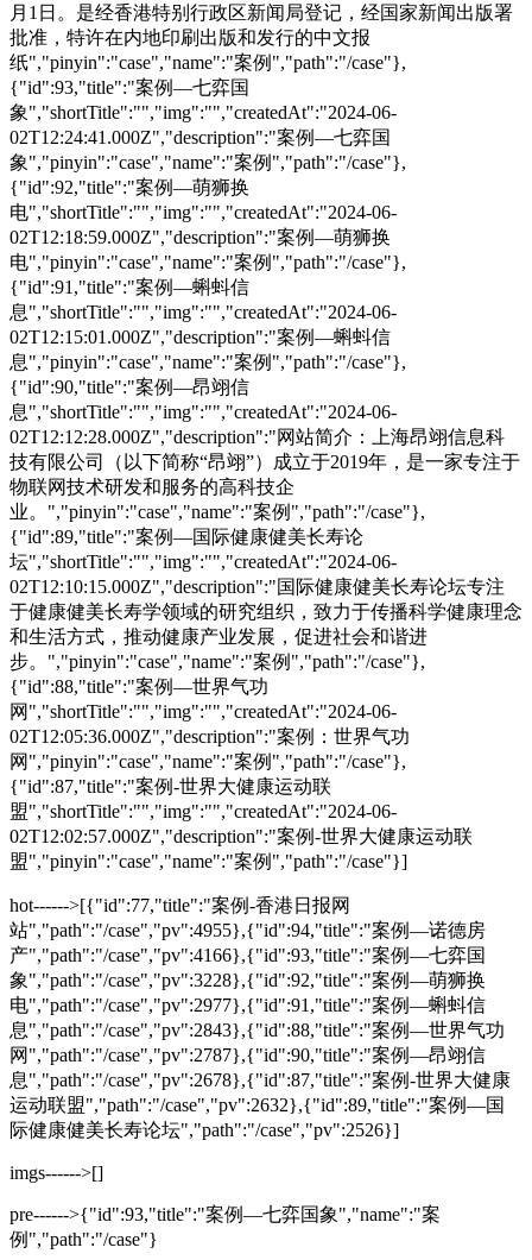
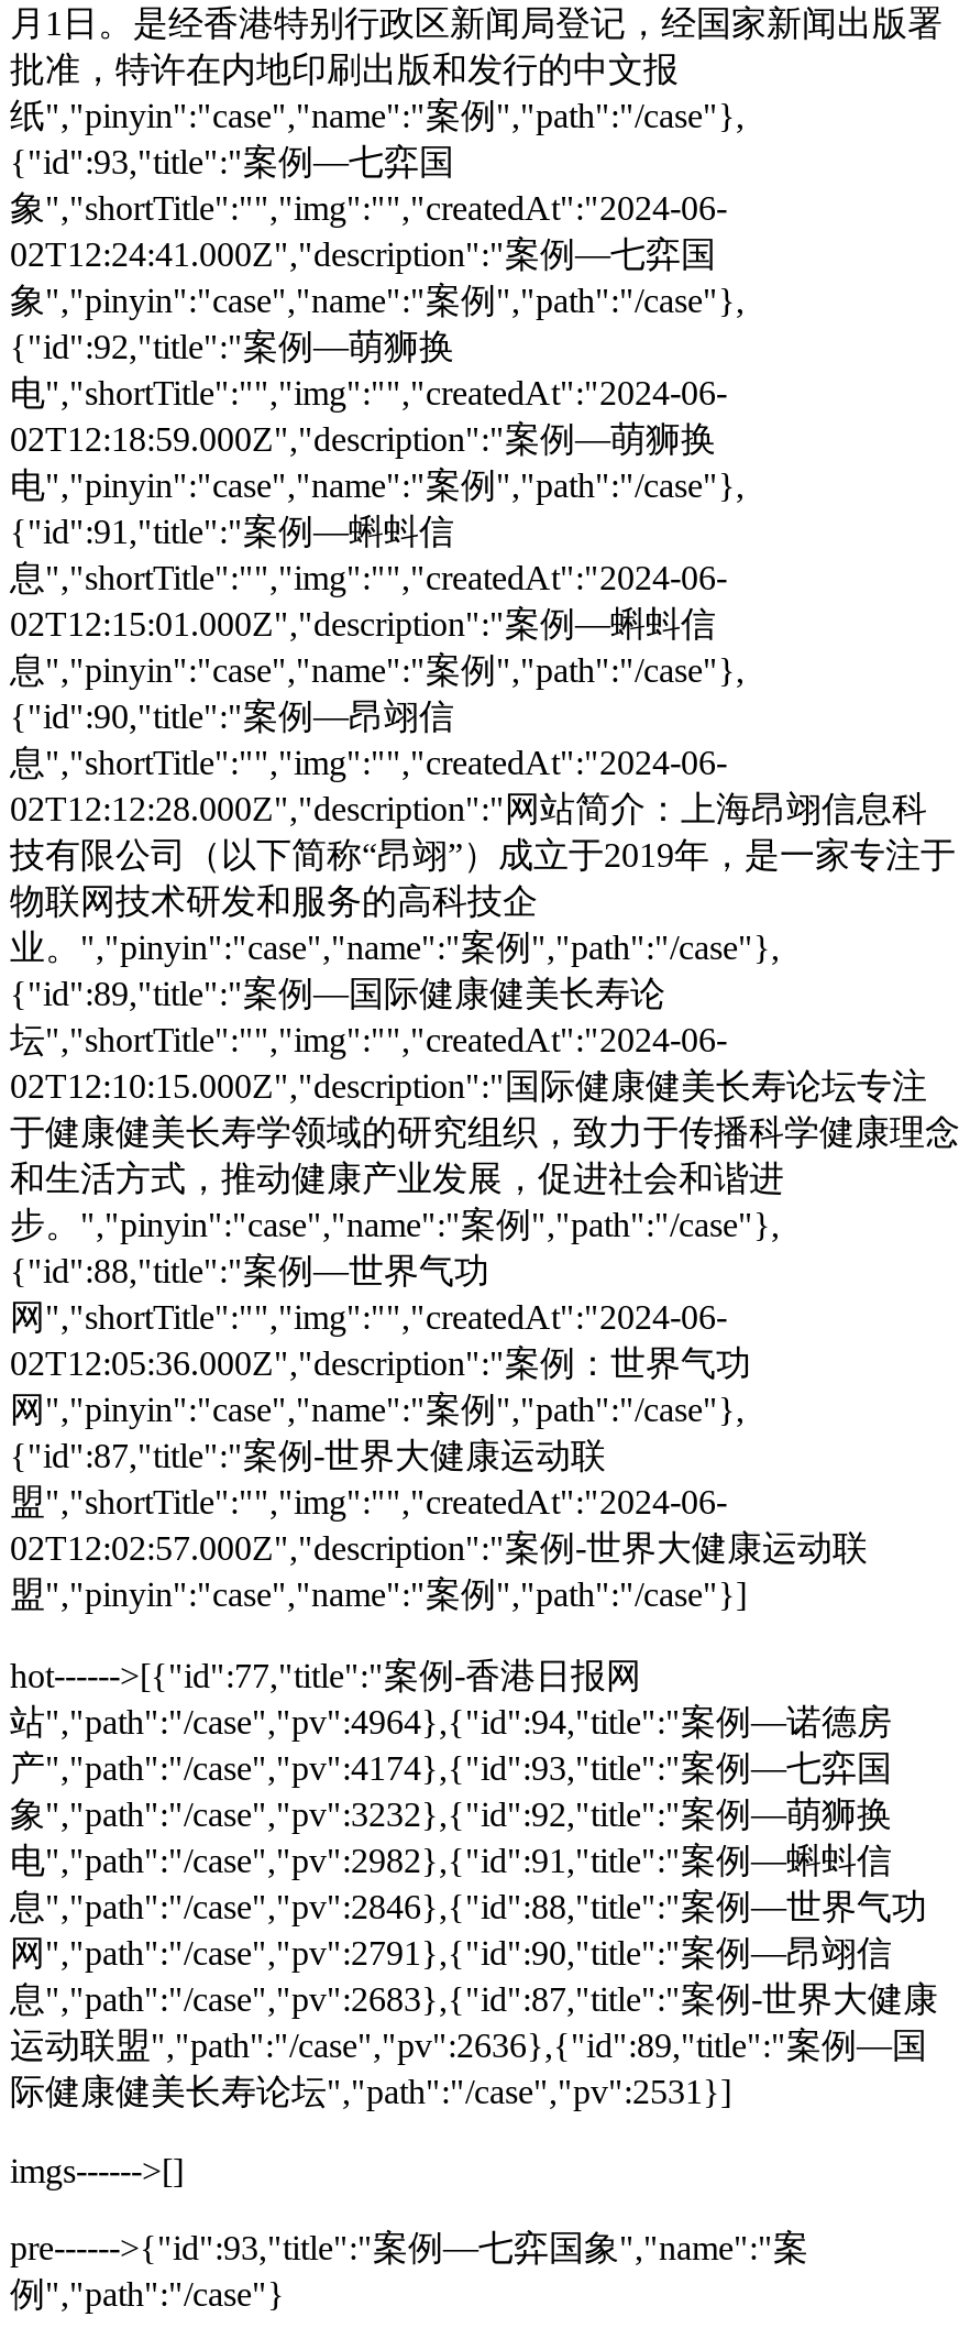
[9,920,486,940] 站","path":"/case","pv":4955},{"id":94,"title":"案例—诺德房 -> [10,1703,892,1740] 站","path":"/case","pv":4964},{"id":94,"title":"案例—诺德房
[9,945,486,965] 产","path":"/case","pv":4166},{"id":93,"title":"案例—七弈国 -> [10,1749,892,1786] 产","path":"/case","pv":4174},{"id":93,"title":"案例—七弈国
[9,970,486,990] 象","path":"/case","pv":3228},{"id":92,"title":"案例—萌狮换 -> [10,1795,892,1833] 象","path":"/case","pv":3232},{"id":92,"title":"案例—萌狮换
[9,995,486,1015] 电","path":"/case","pv":2977},{"id":91,"title":"案例—蝌蚪信 -> [10,1841,892,1879] 电","path":"/case","pv":2982},{"id":91,"title":"案例—蝌蚪信
[9,1020,505,1040] 息","path":"/case","pv":2843},{"id":88,"title":"案例—世界气功 -> [10,1888,927,1925] 息","path":"/case","pv":2846},{"id":88,"title":"案例—世界气功
[9,1045,486,1065] 网","path":"/case","pv":2787},{"id":90,"title":"案例—昂翊信 -> [10,1934,892,1971] 网","path":"/case","pv":2791},{"id":90,"title":"案例—昂翊信
[9,1070,511,1090] 息","path":"/case","pv":2678},{"id":87,"title":"案例-世界大健康 -> [10,1980,938,2018] 息","path":"/case","pv":2683},{"id":87,"title":"案例-世界大健康
[9,1095,505,1115] 运动联盟","path":"/case","pv":2632},{"id":89,"title":"案例—国 -> [10,2026,927,2064] 运动联盟","path":"/case","pv":2636},{"id":89,"title":"案例—国
[9,1120,399,1140] 际健康健美长寿论坛","path":"/case","pv":2526}] -> [10,2073,731,2110] 际健康健美长寿论坛","path":"/case","pv":2531}]

